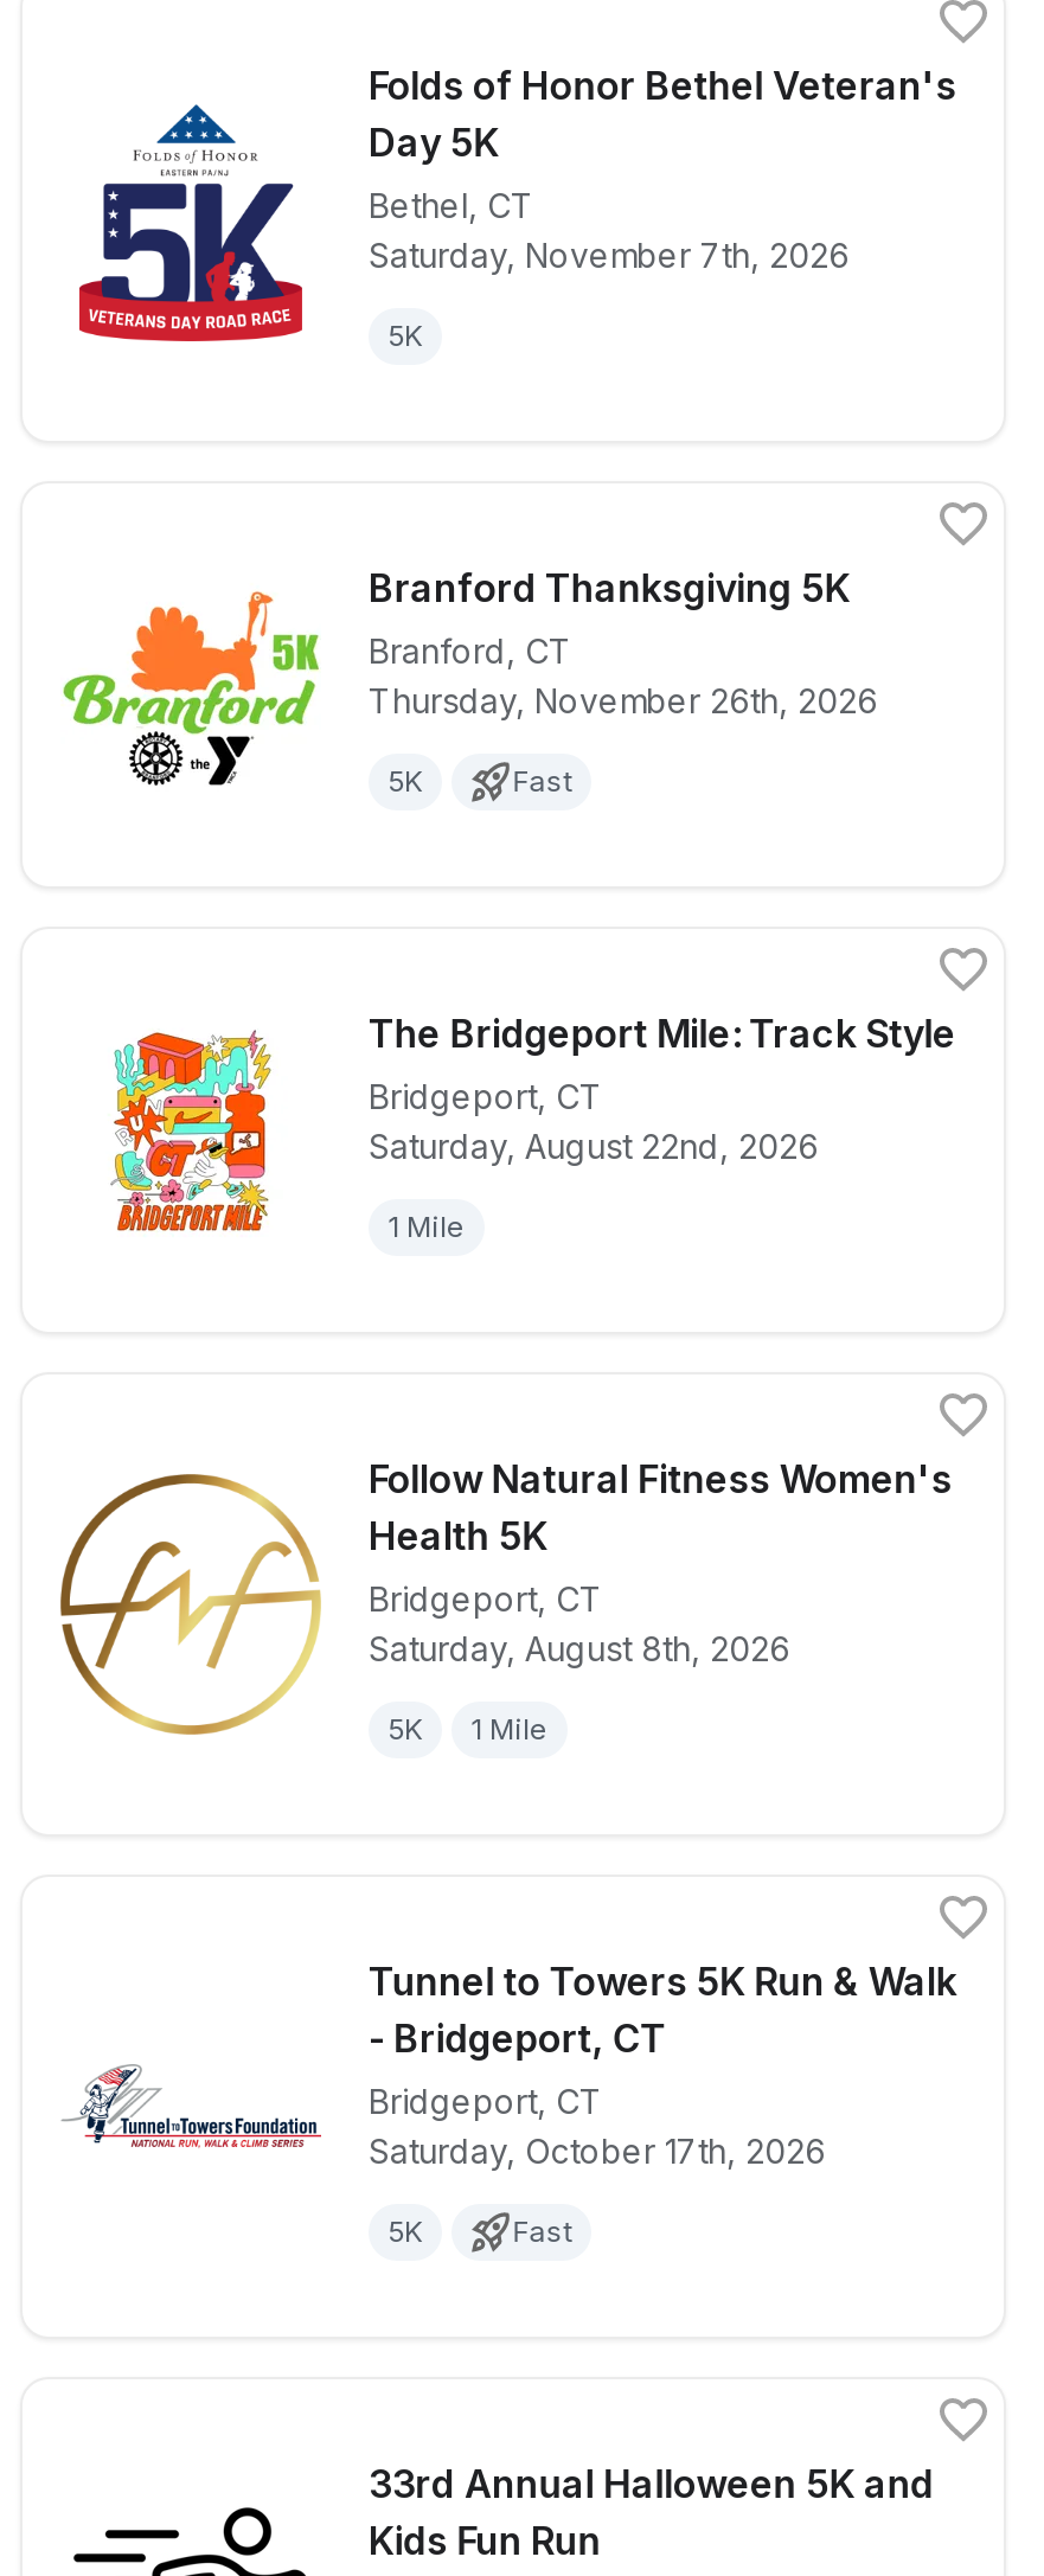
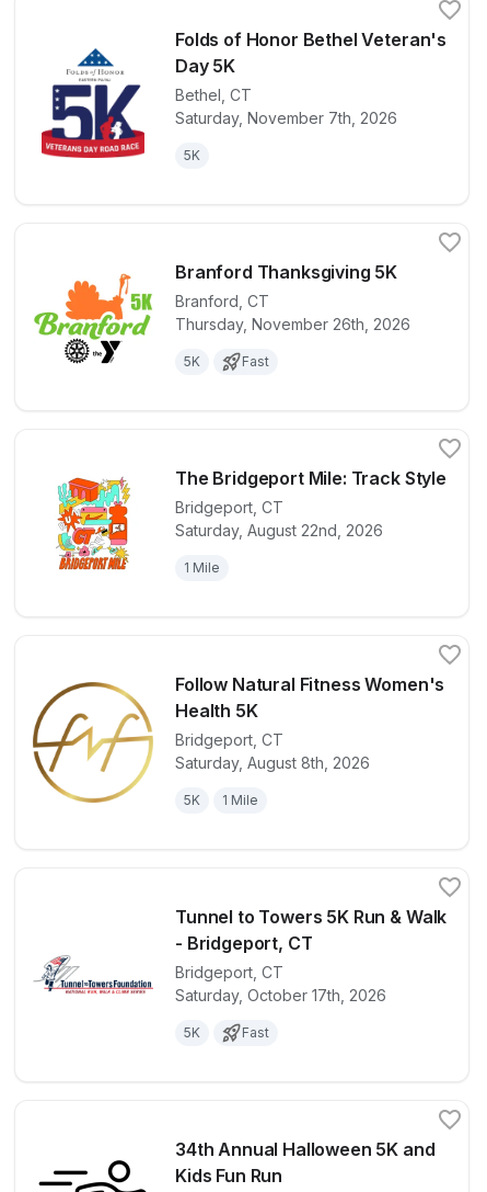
[369,2460,934,2507] 33rd Annual Halloween 5K and -> [175,1138,435,1160] 34th Annual Halloween 5K and

